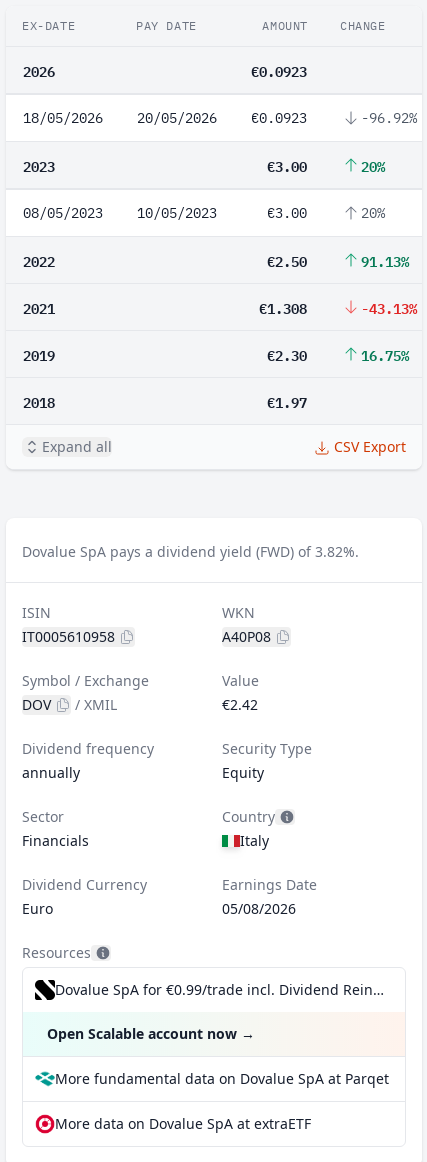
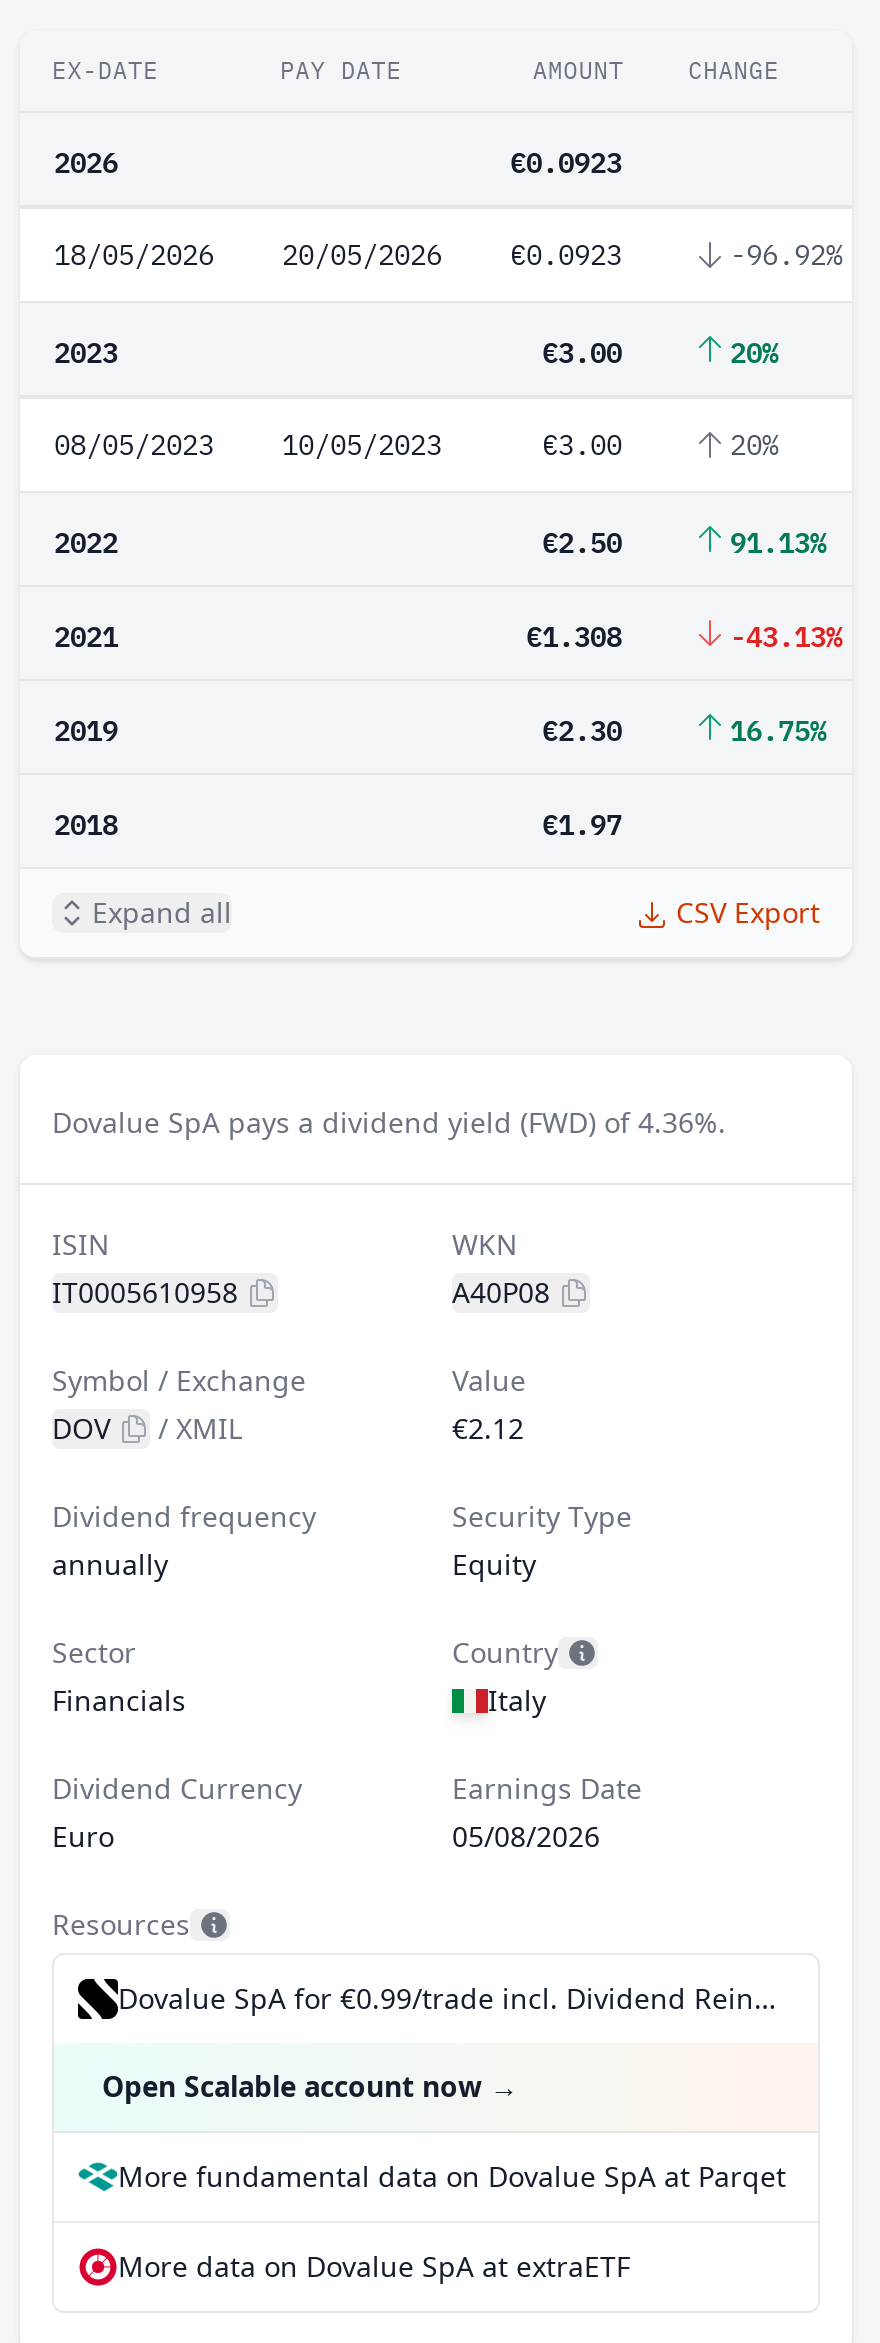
[22,542,359,561] Dovalue SpA pays a dividend yield (FWD) of 3.82%. -> [52,1103,726,1141] Dovalue SpA pays a dividend yield (FWD) of 4.36%.
[222,695,258,714] €2.42 -> [452,1409,524,1447] €2.12

